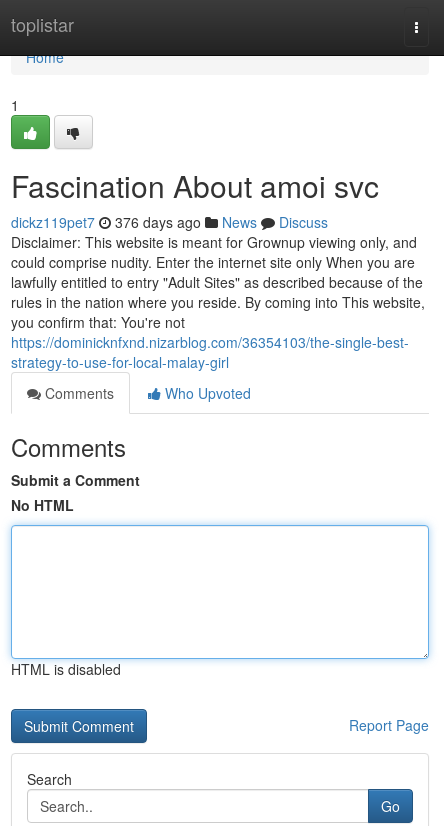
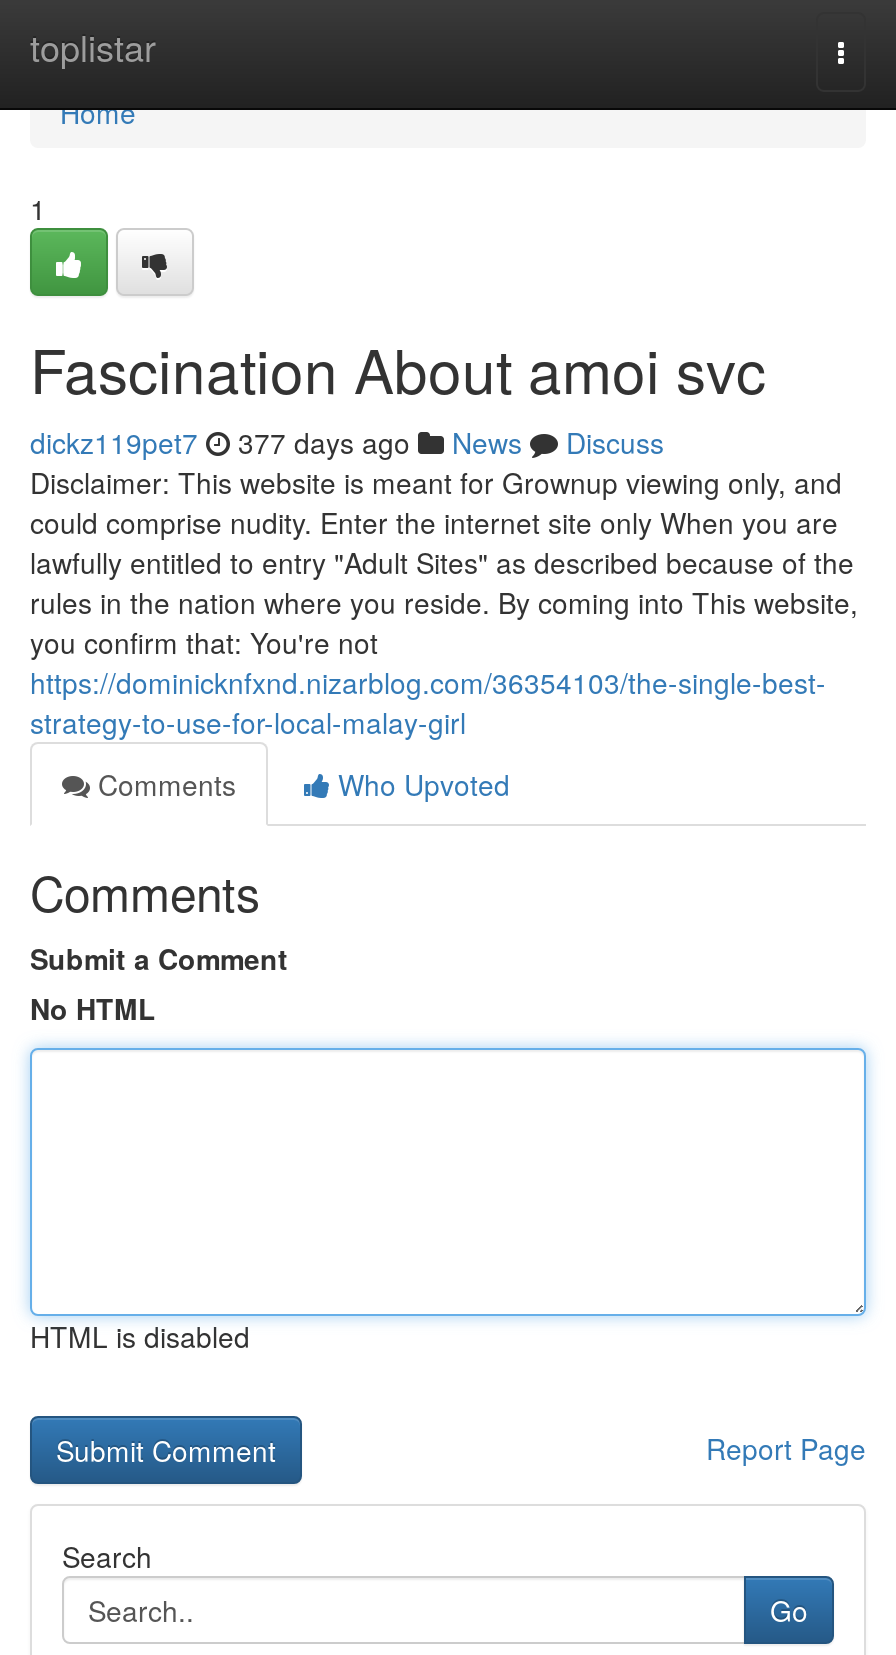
[11,212,328,232] dickz119pet7 376 days ago News Discuss -> [30,422,664,462] dickz119pet7 377 days ago News Discuss

